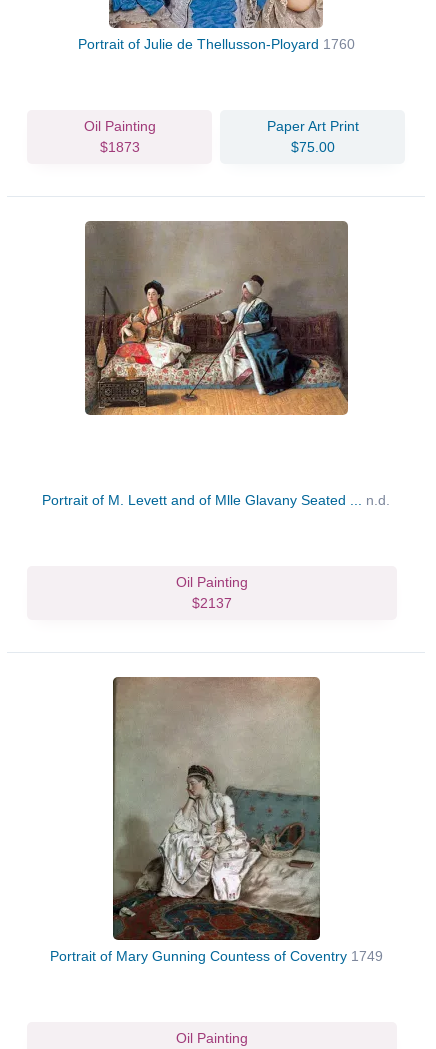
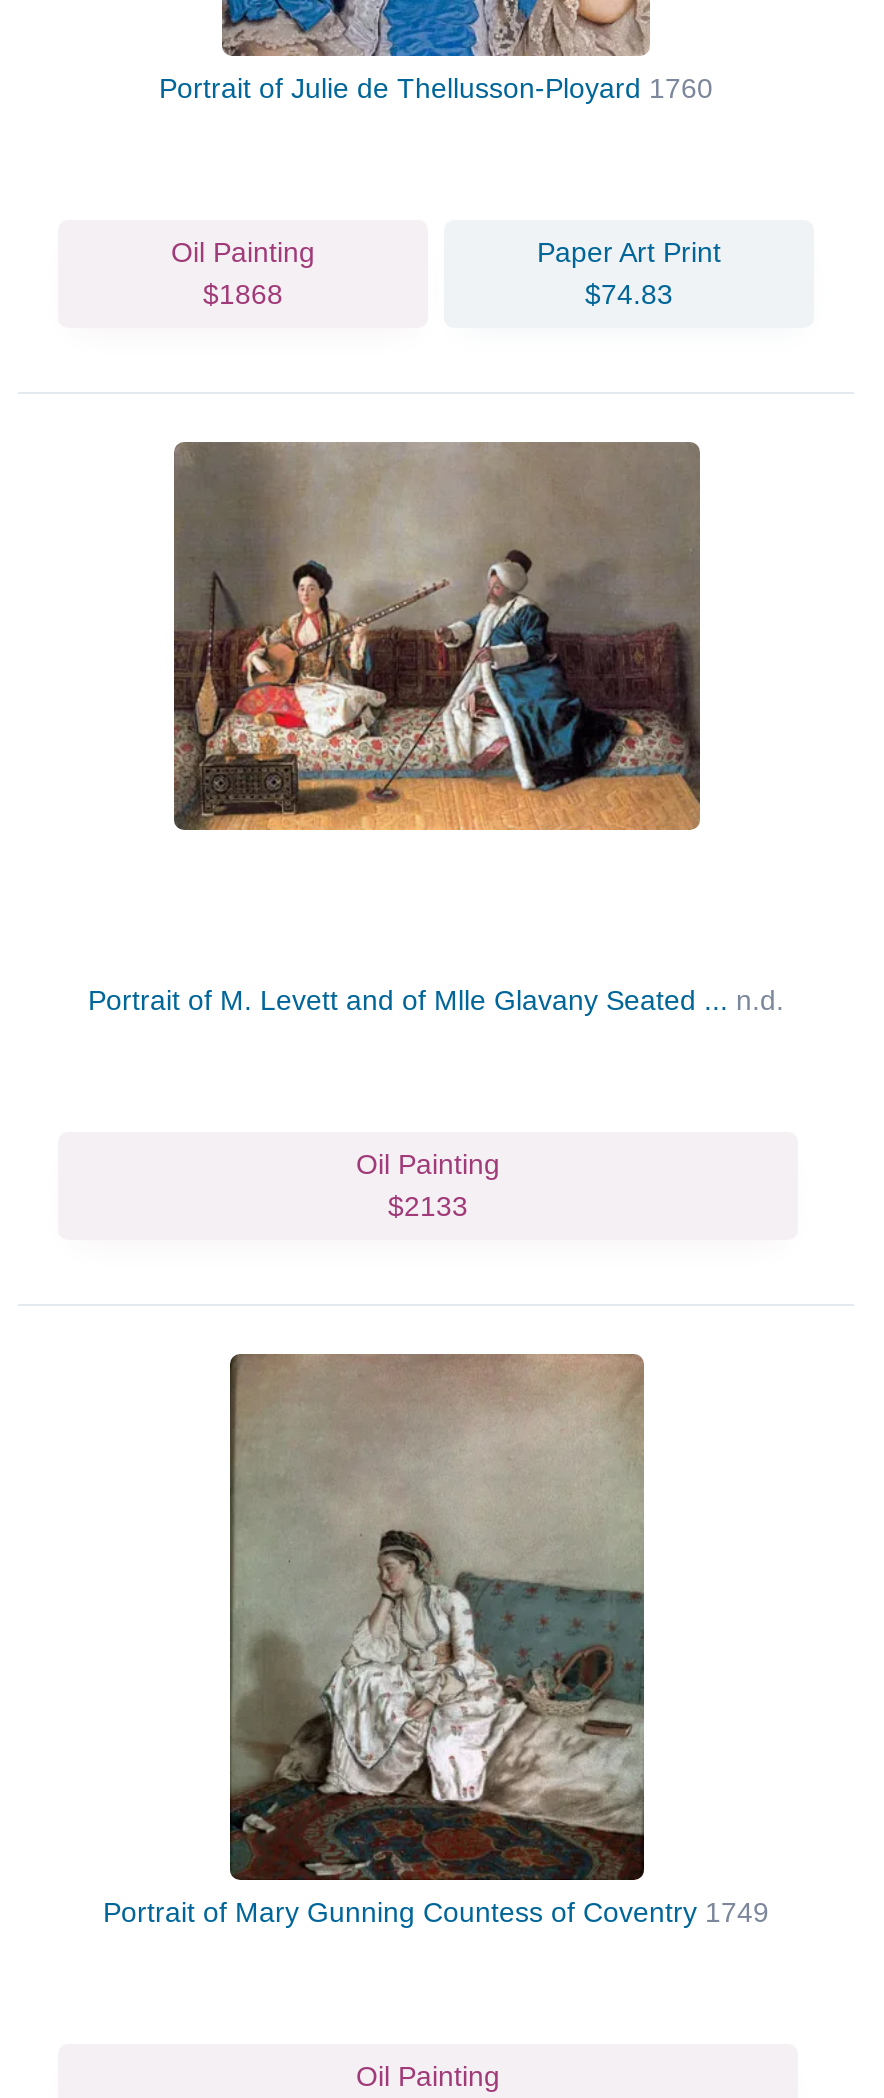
[99,139,139,155] $1873 -> [203,278,283,310] $1868
[290,139,334,155] $75.00 -> [585,278,673,310] $74.83
[192,595,232,611] $2137 -> [388,1190,468,1222] $2133

